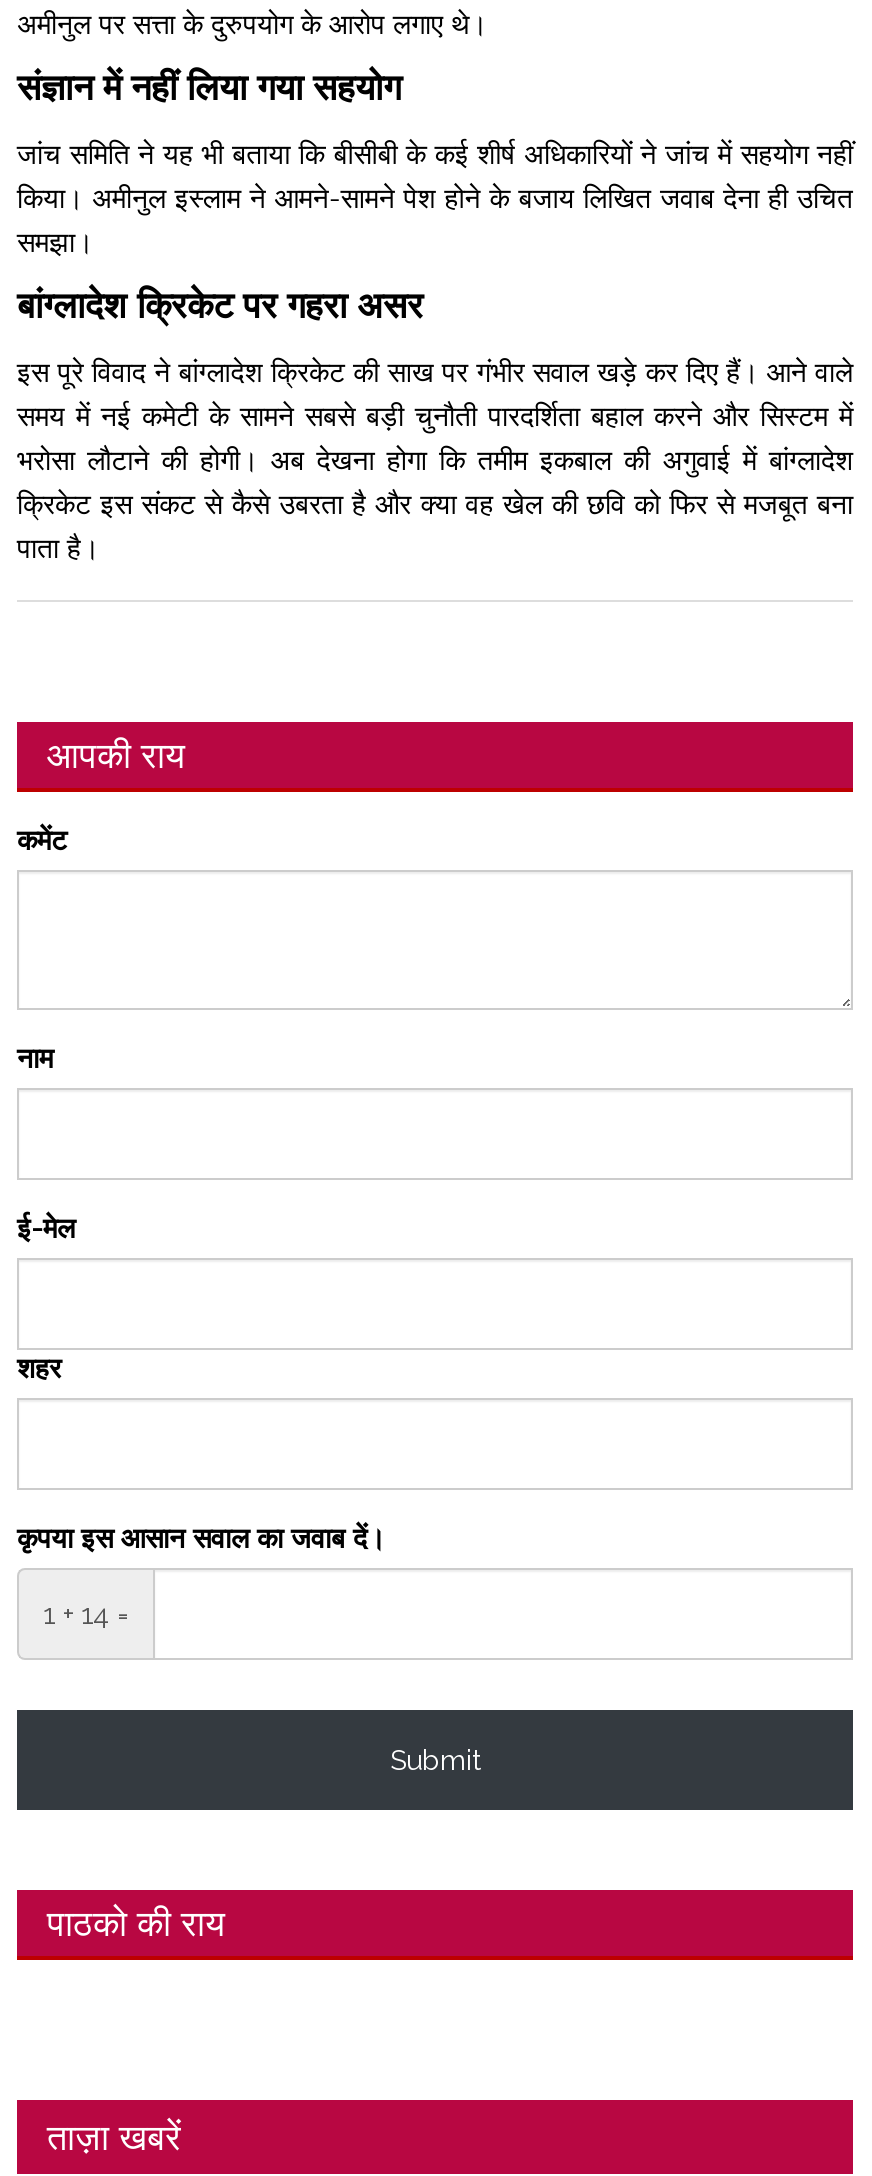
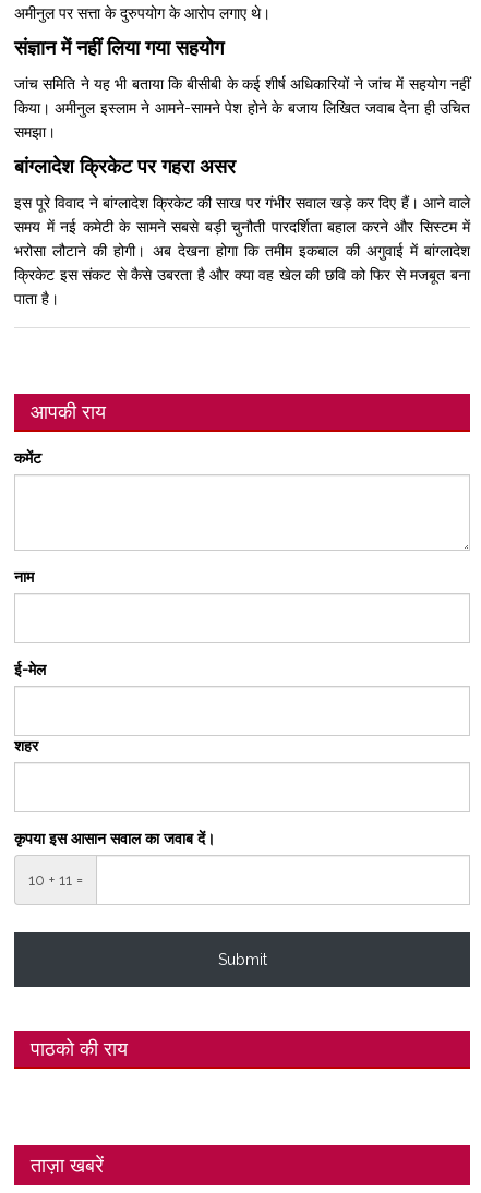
[43,1598,129,1630] 1 + 14 = -> [28,871,83,889] 10 + 11 =

